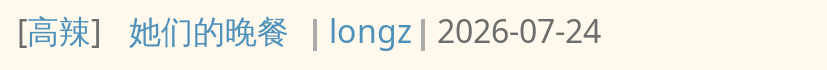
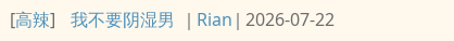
[129,9,601,53] 她们的晚餐 | longz 2026-07-24 -> [71,8,335,31] 我不要阴湿男 | Rian 2026-07-22

